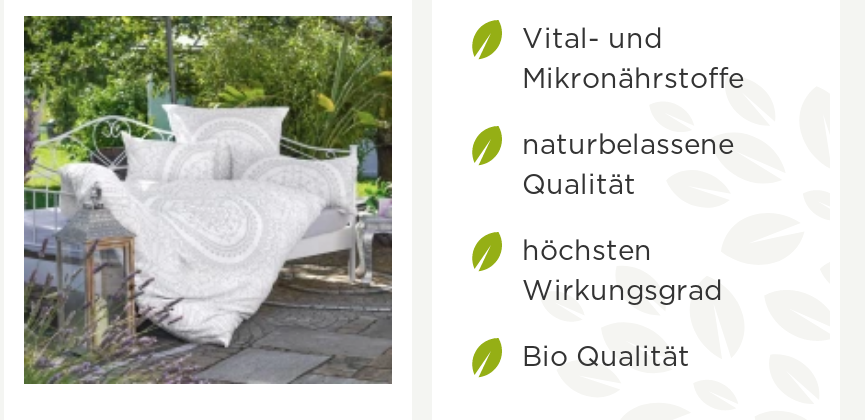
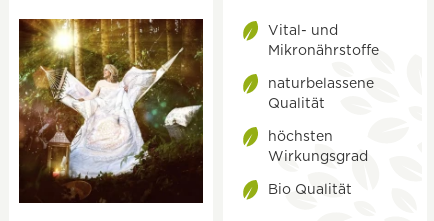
[22,14,394,386] [image] -> [18,18,204,204] [image]

